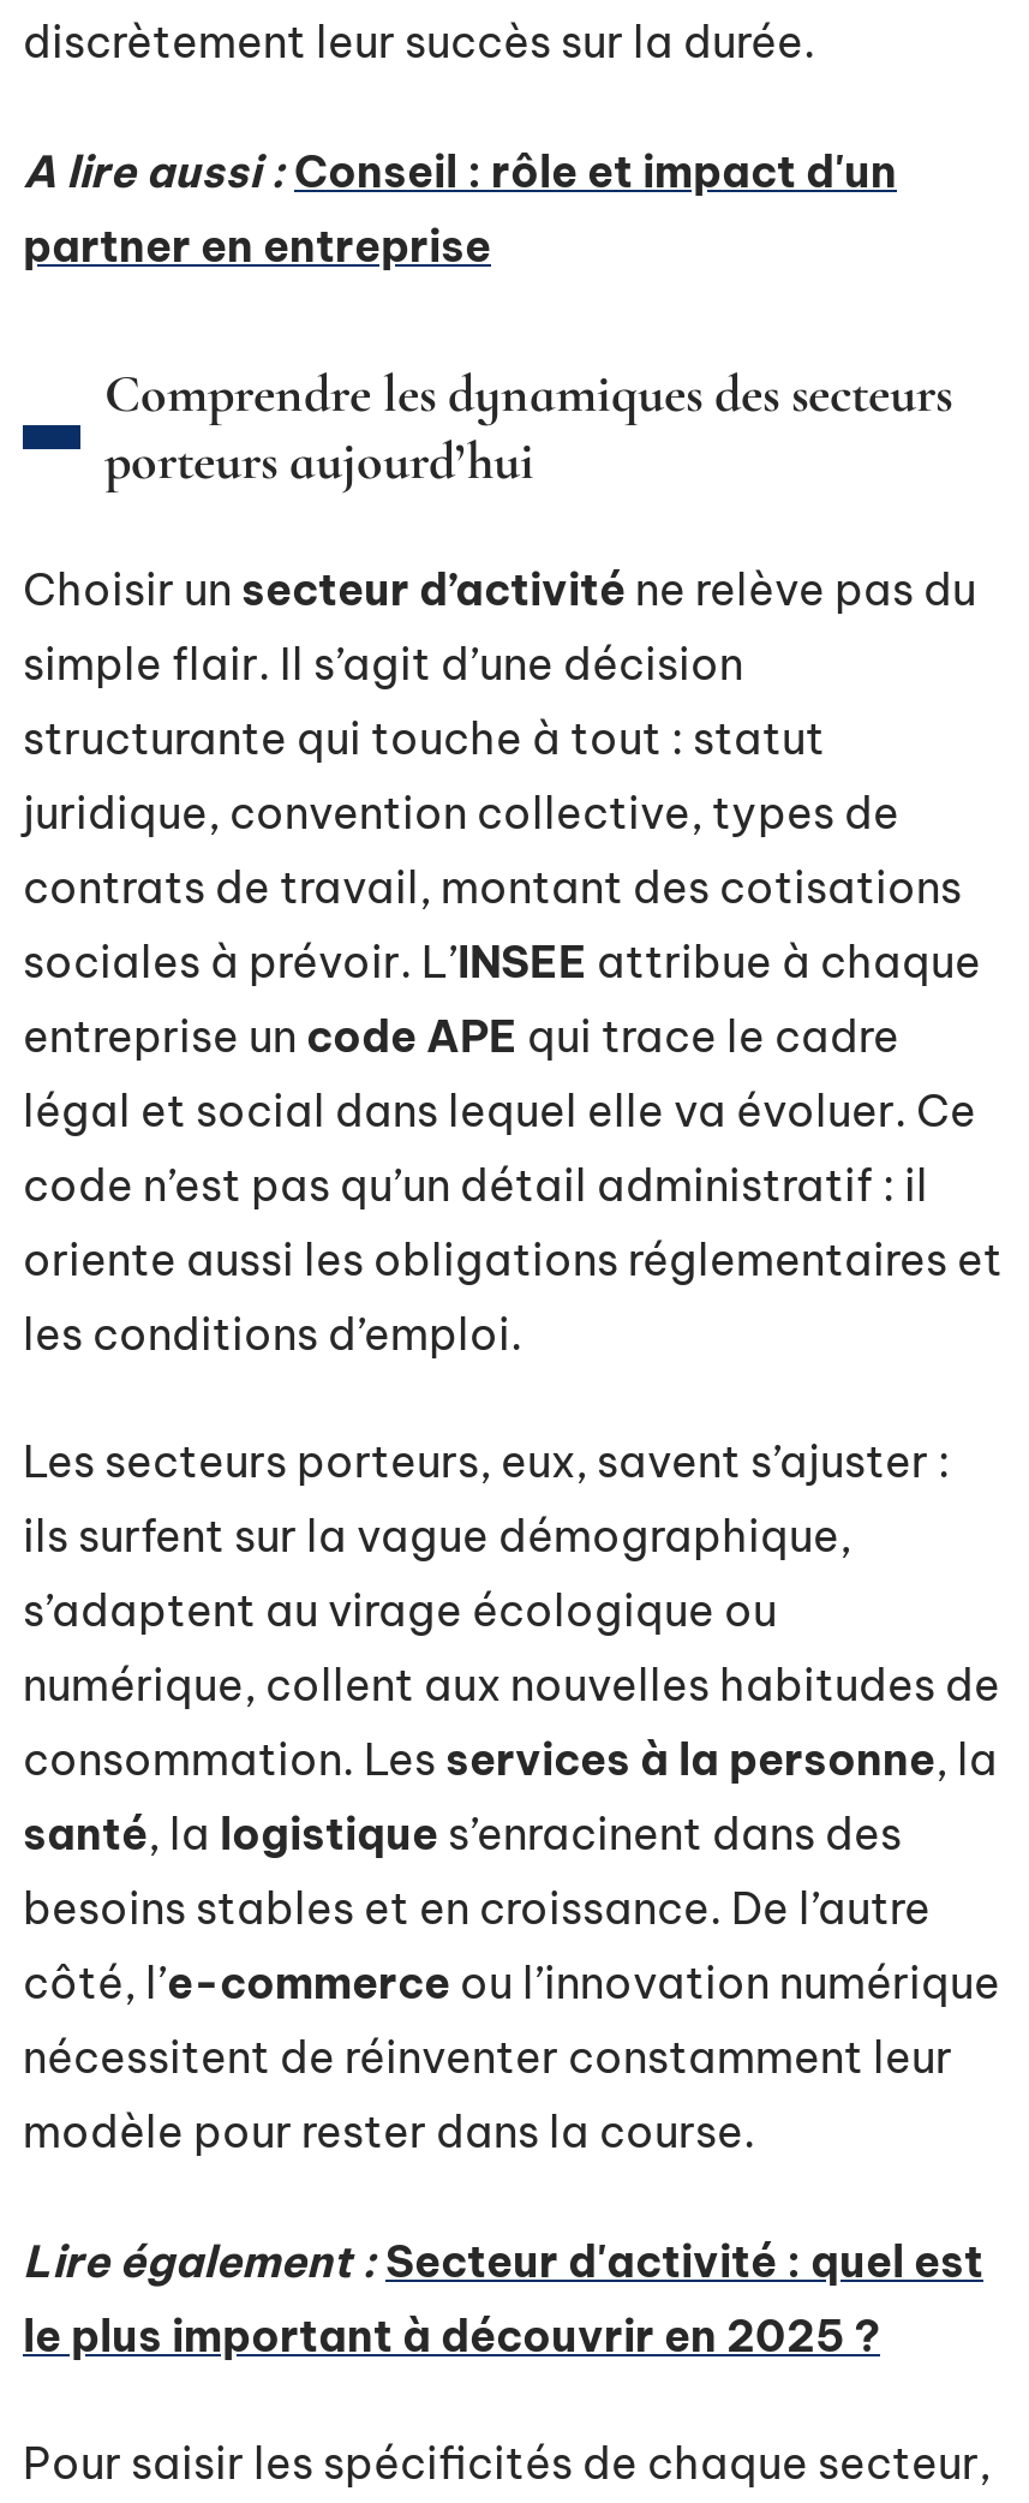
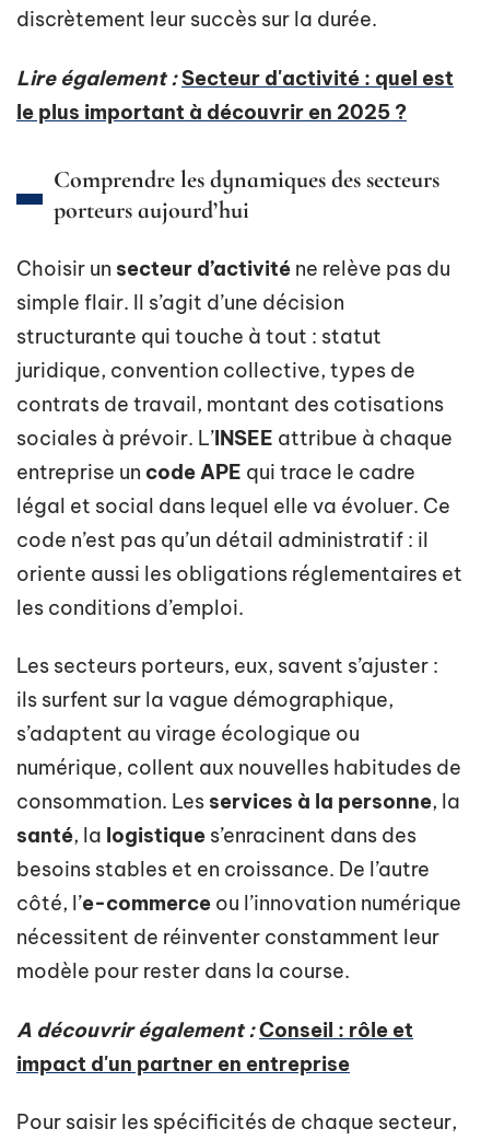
[23,143,897,273] A lire aussi : Conseil : rôle et impact d'un | partner en entreprise -> none
none -> [16,1017,413,1076] A découvrir également : Conseil : rôle et | impact d'un partner en entreprise
moved [23,2233,983,2362] -> [16,65,454,124]: Lire également : Secteur d'activité : quel est | le plus important à découvrir en 2025 ?

